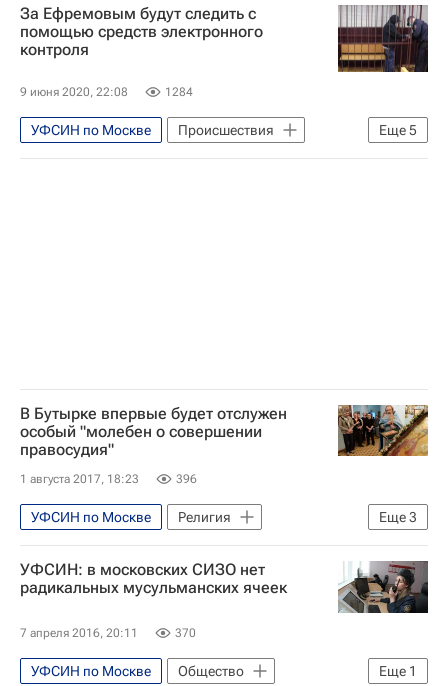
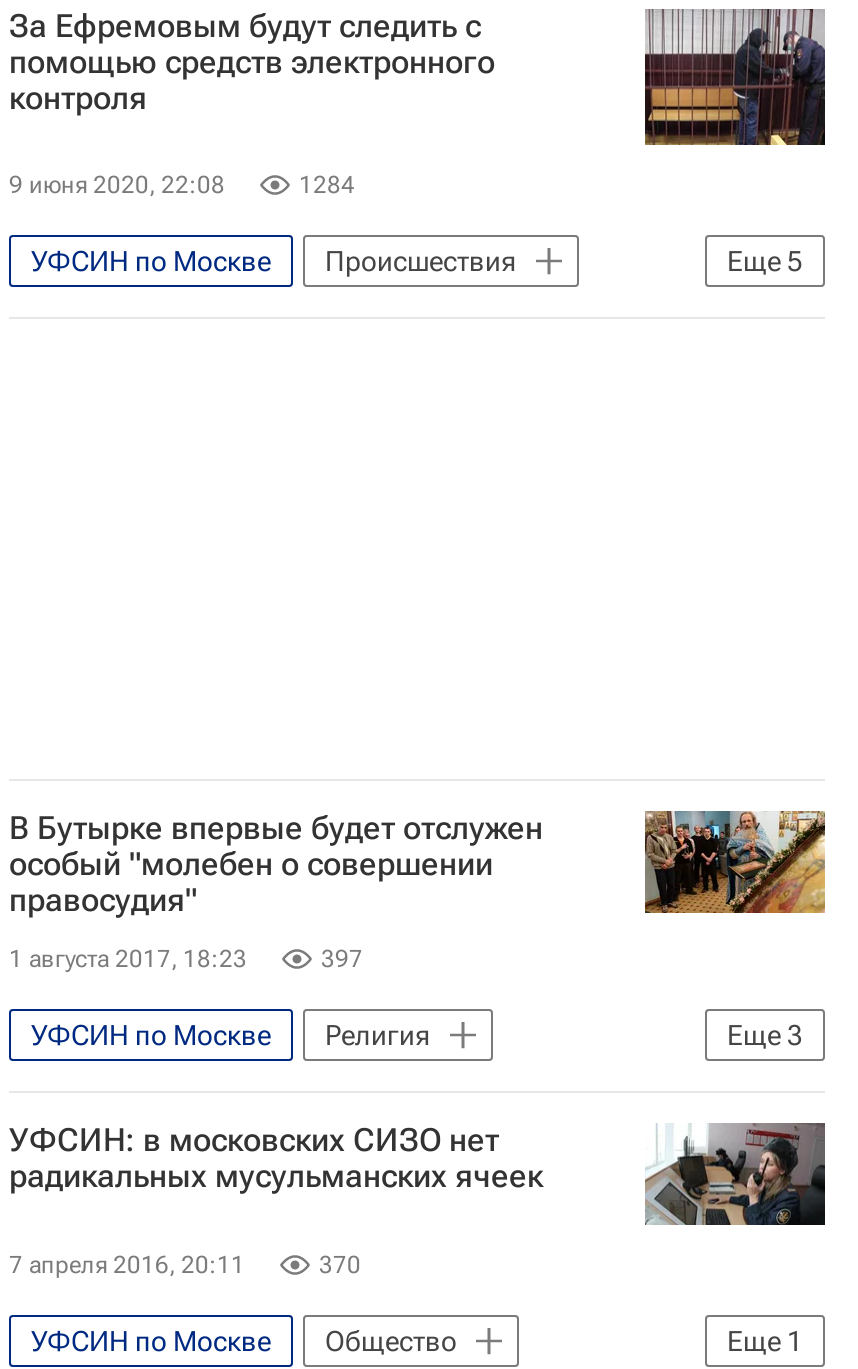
[176,472,197,486] 396 -> [321,944,363,972] 397

